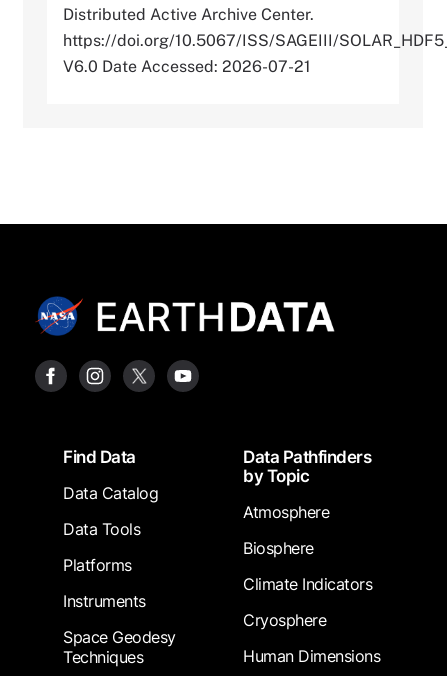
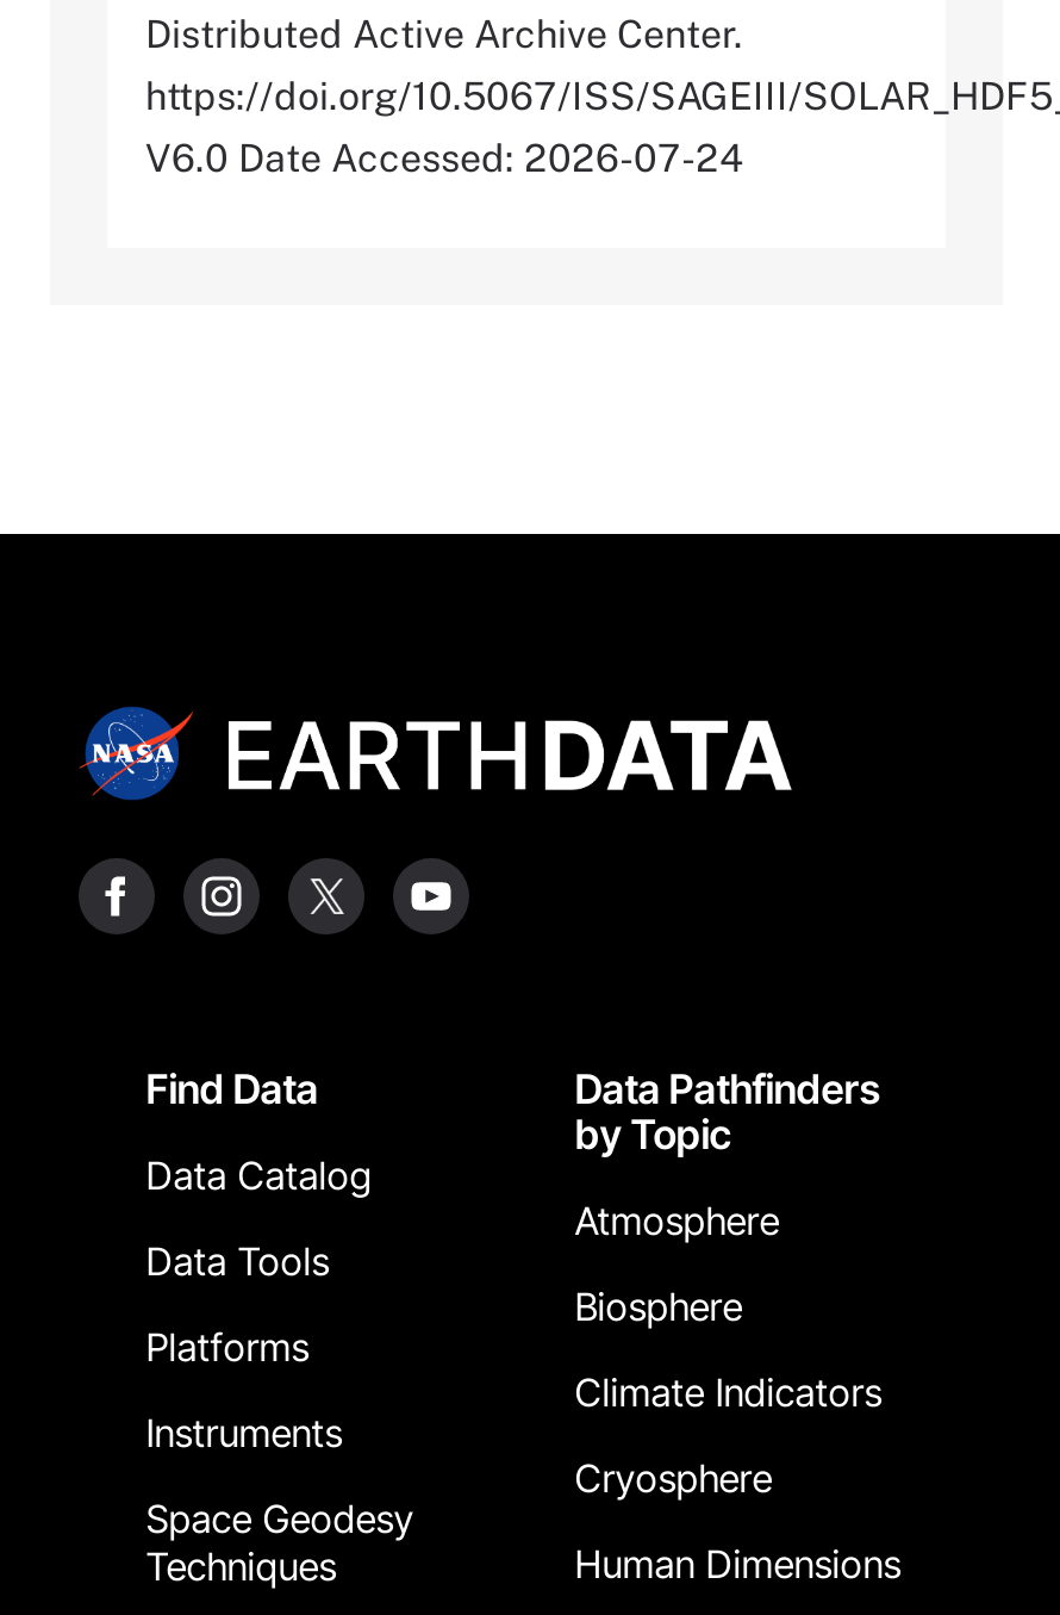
[63,57,311,76] V6.0 Date Accessed: 2026-07-21 -> [145,136,743,181] V6.0 Date Accessed: 2026-07-24

